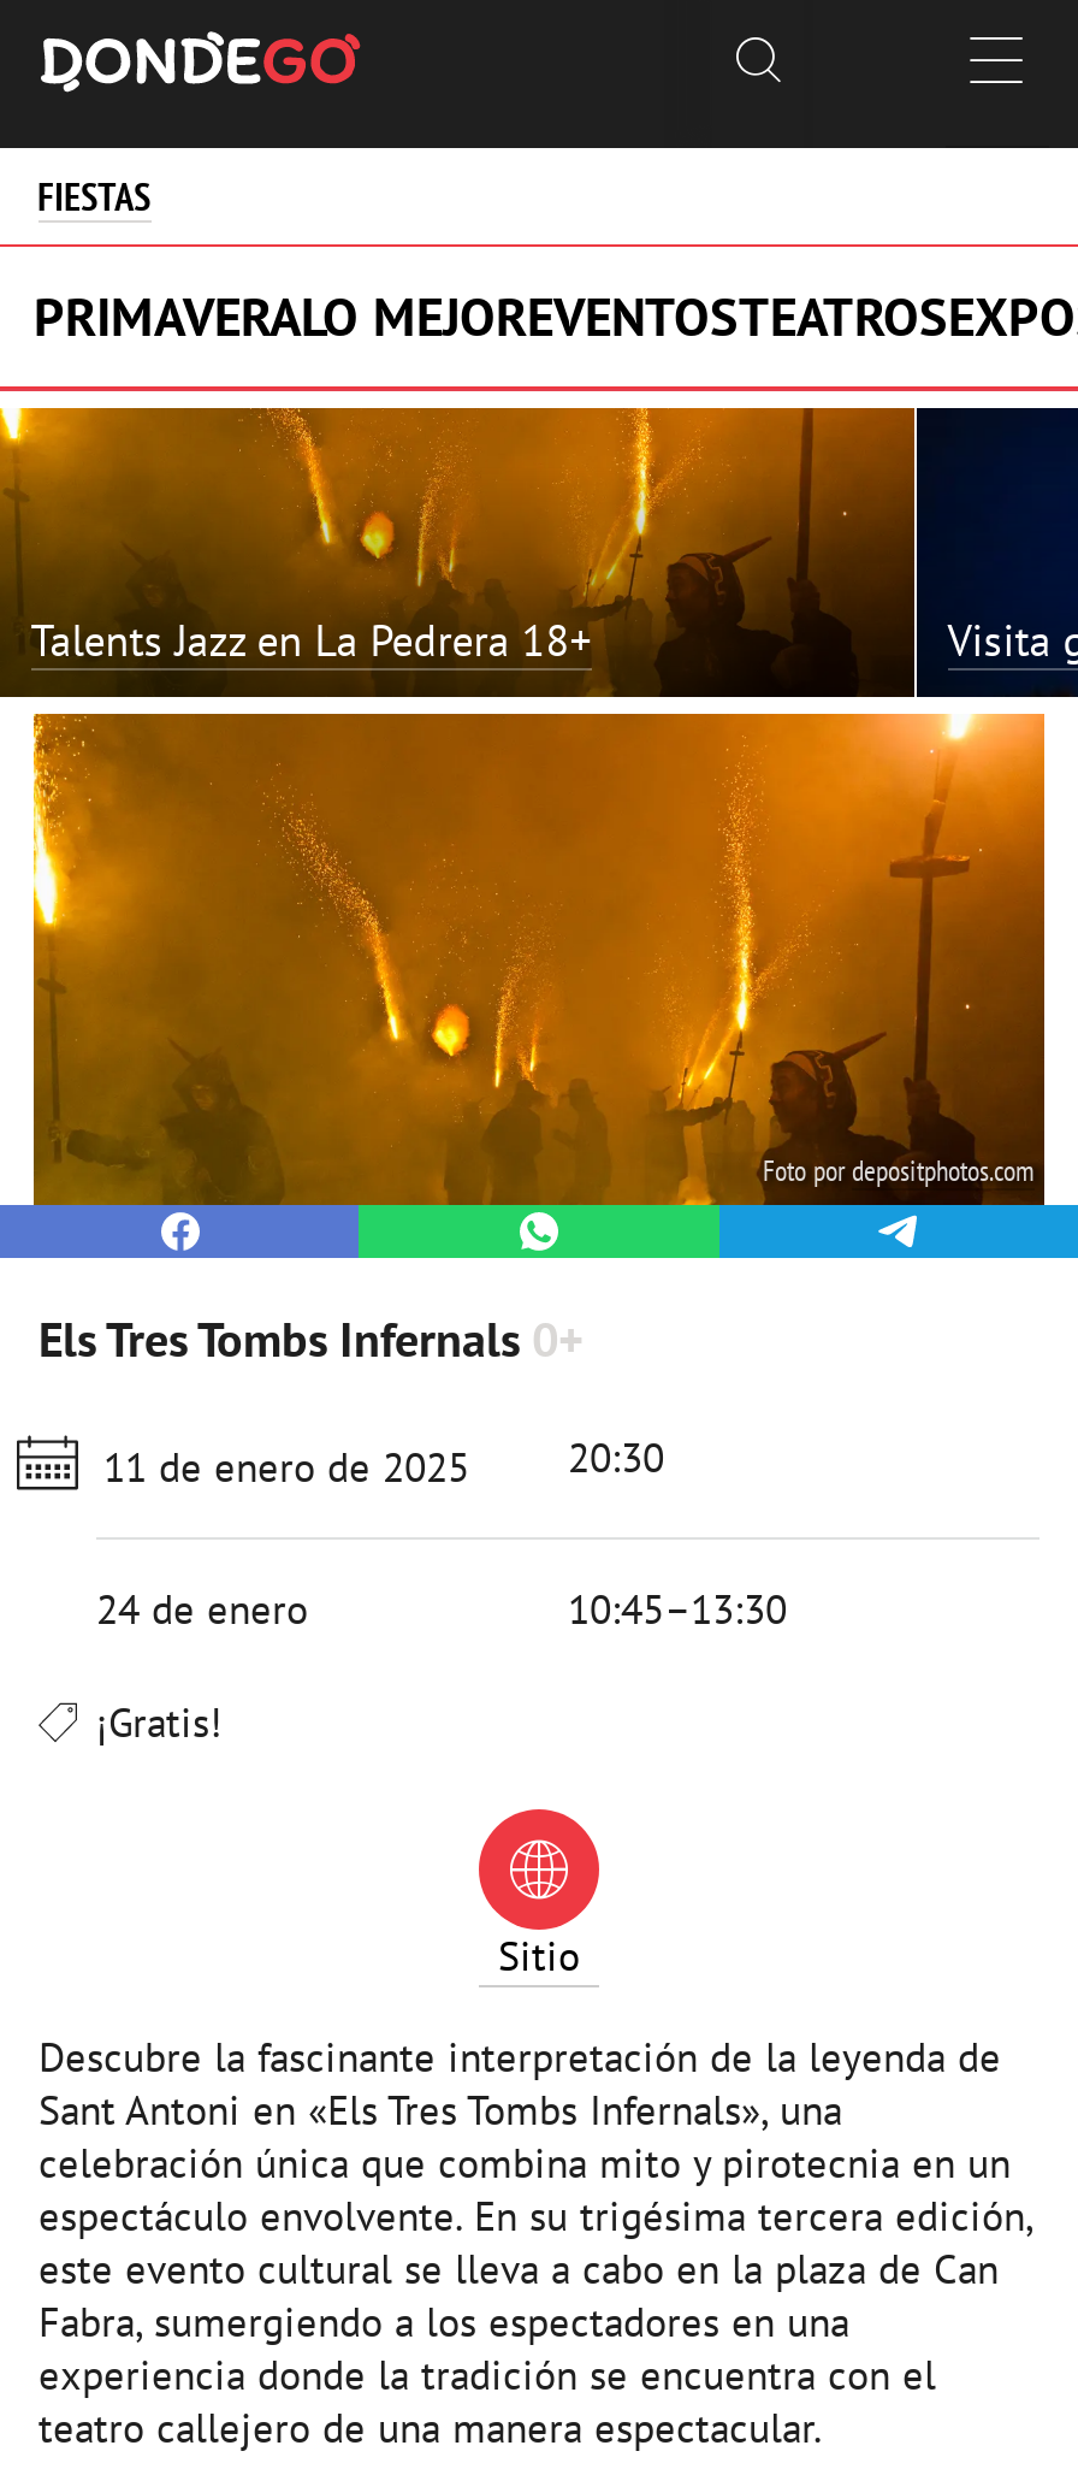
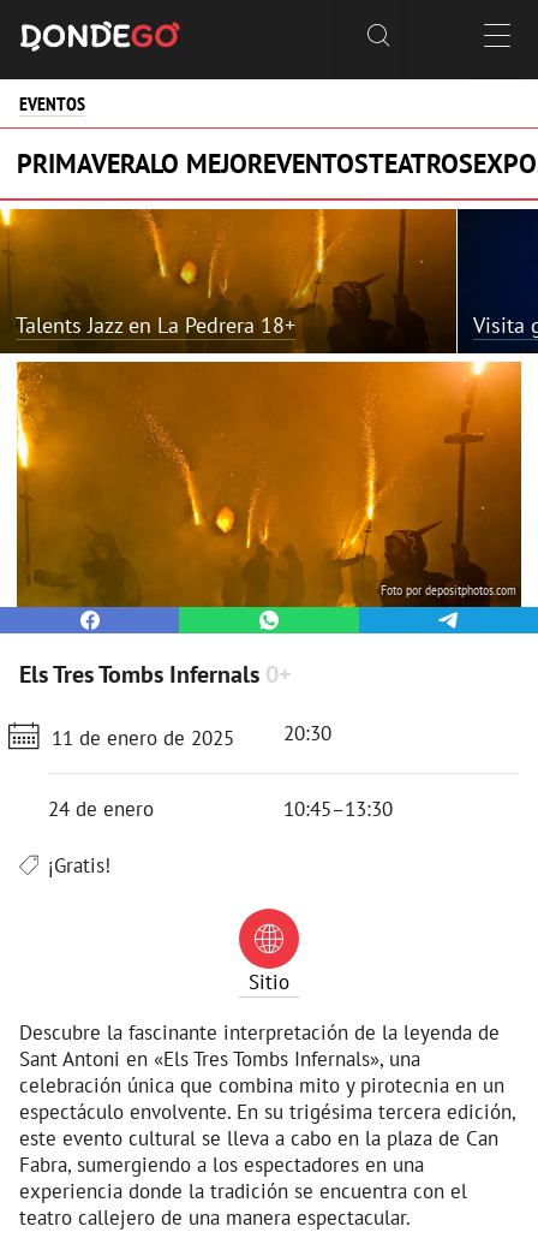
[38,173,151,221] FIESTAS -> [19,92,85,116] EVENTOS

